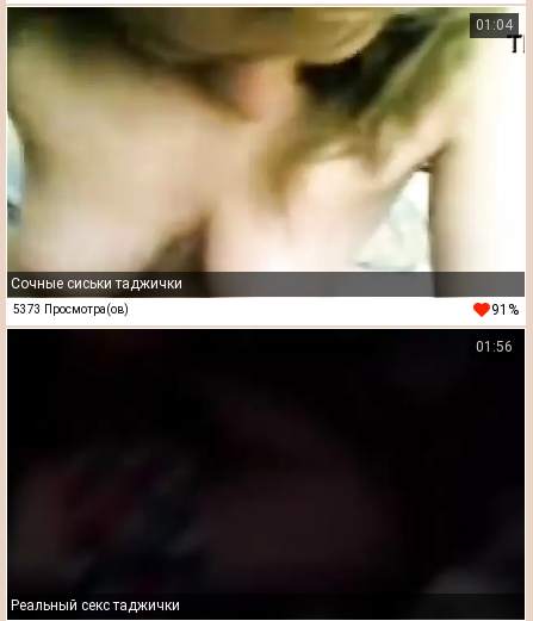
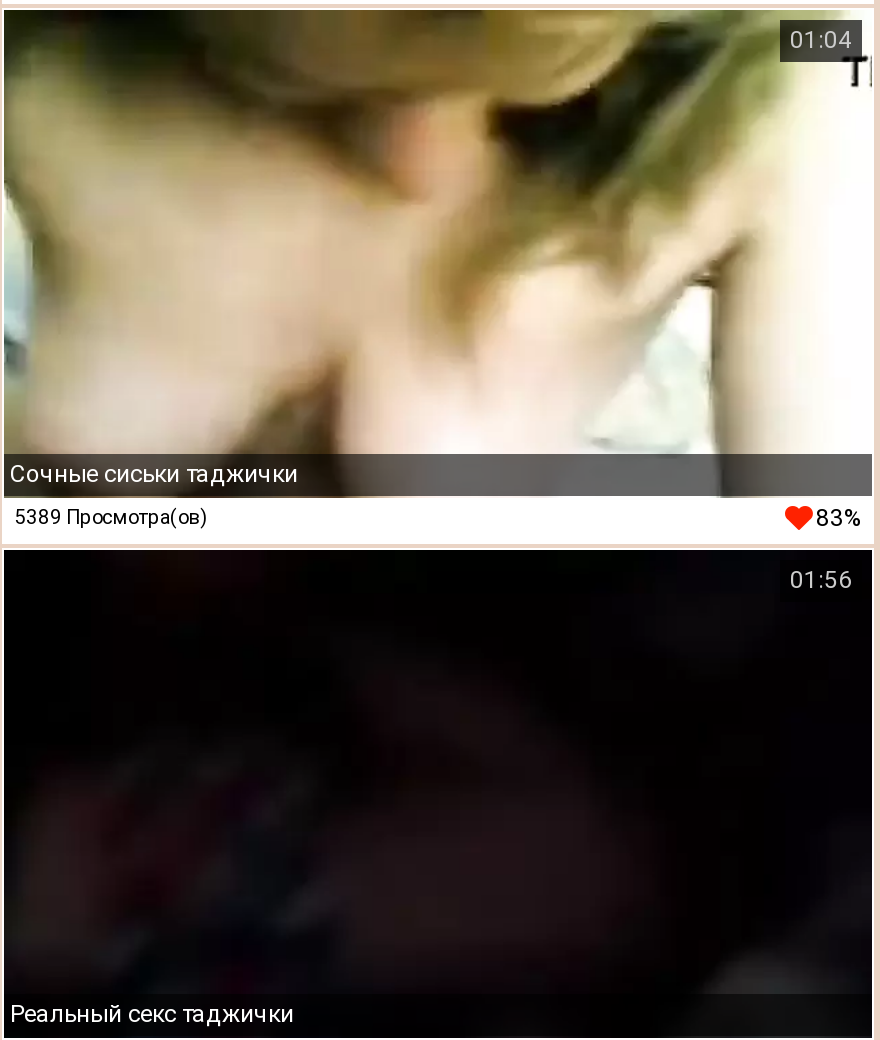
[13,303,129,316] 5373 Просмотра(ов) -> [14,506,208,528] 5389 Просмотра(ов)
[491,301,519,318] 91% -> [816,503,862,531] 83%

